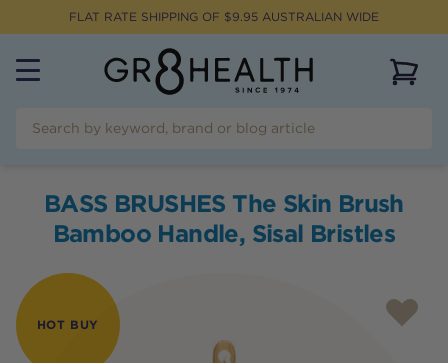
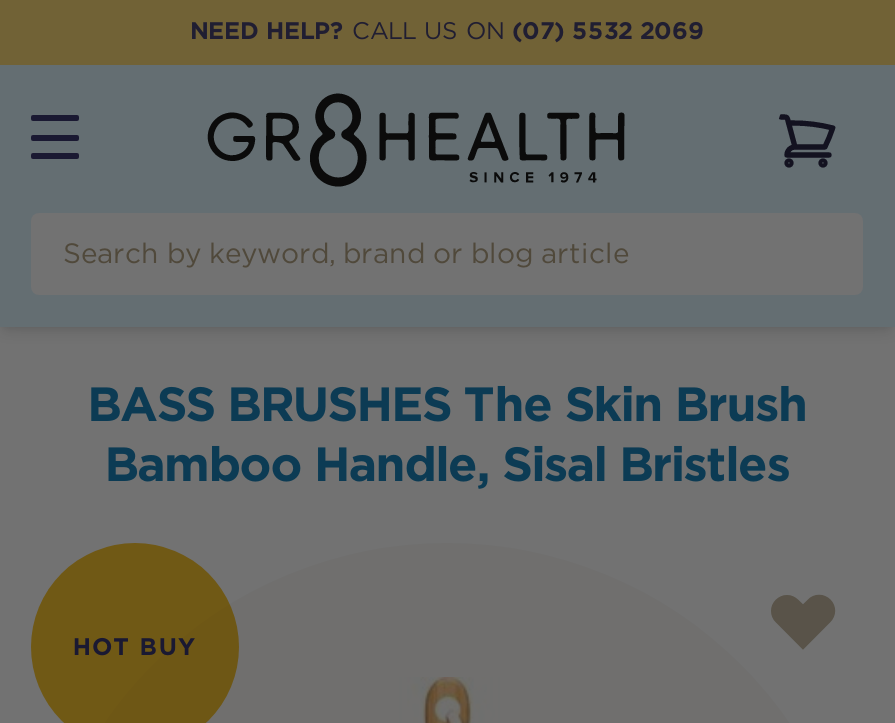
[69,9,379,24] FLAT RATE SHIPPING OF $9.95 AUSTRALIAN WIDE -> [190,15,704,45] NEED HELP? CALL US ON (07) 5532 2069

